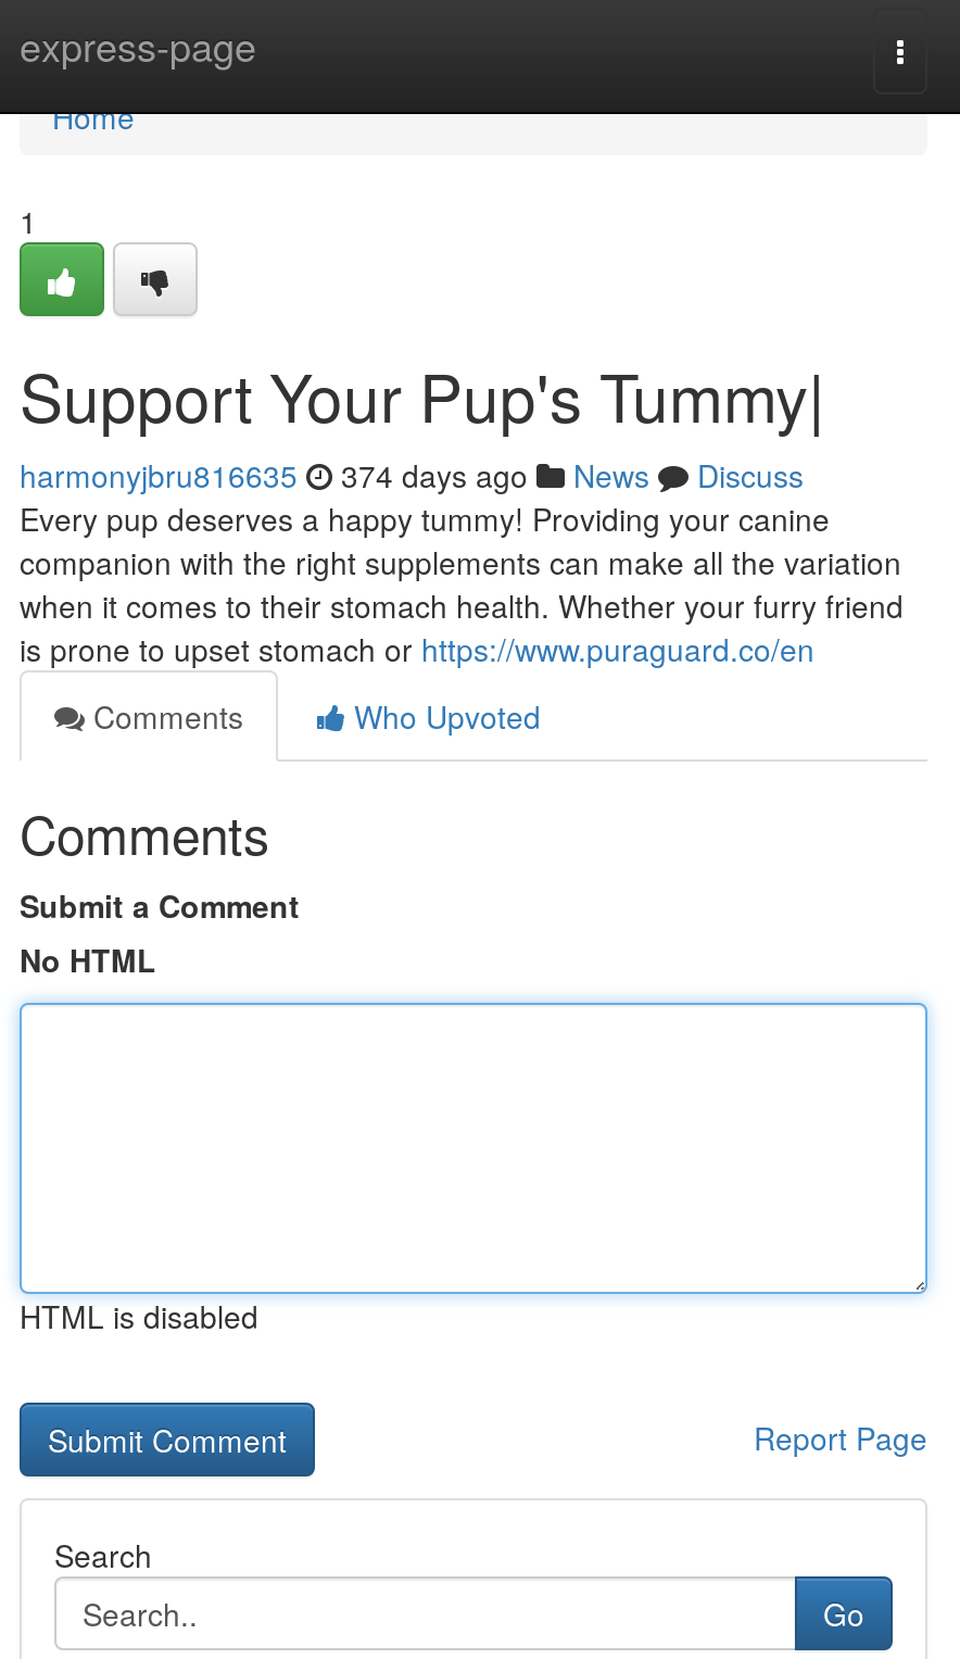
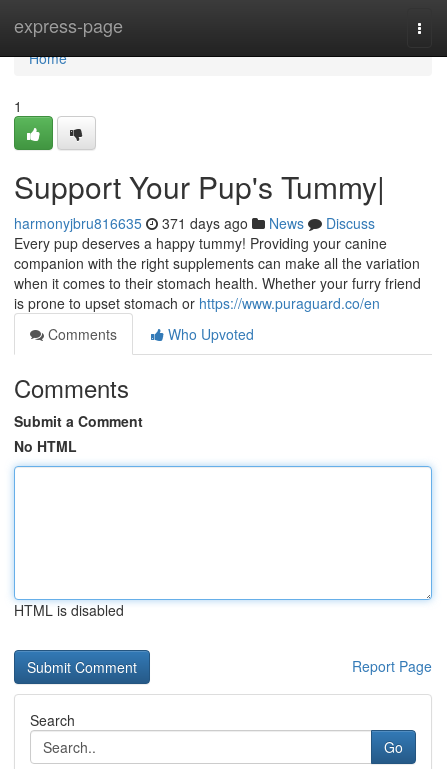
[20,453,804,497] harmonyjbru816635 374 days ago News Discuss -> [14,213,375,233] harmonyjbru816635 371 days ago News Discuss

